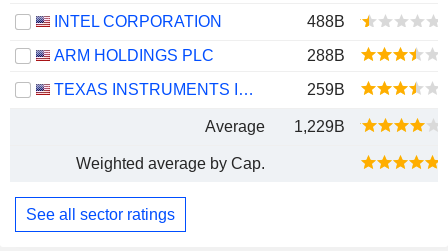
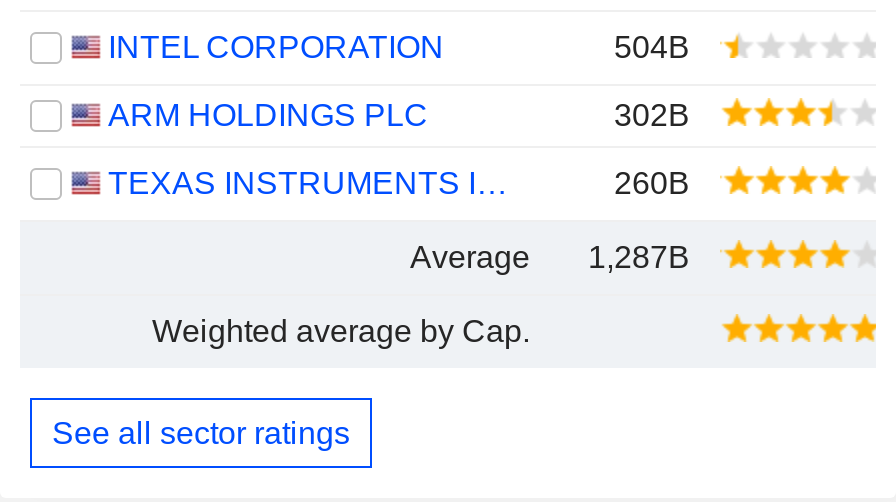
[307,13,345,30] 488B -> [614,30,690,64] 504B
[307,47,345,64] 288B -> [614,98,690,132] 302B
[307,81,345,98] 259B -> [614,166,690,200] 260B
[205,118,345,135] Average 1,229B -> [410,240,690,274] Average 1,287B

